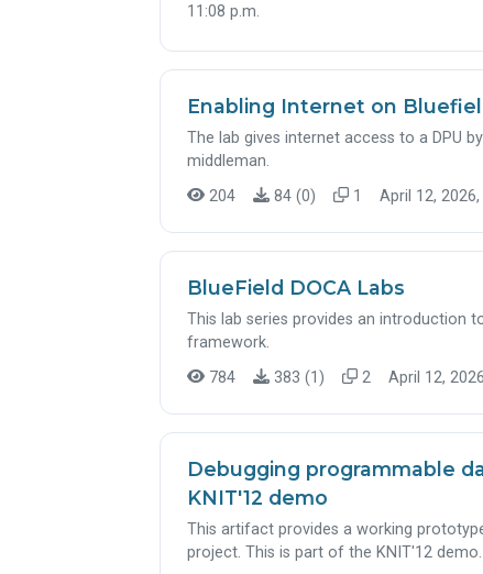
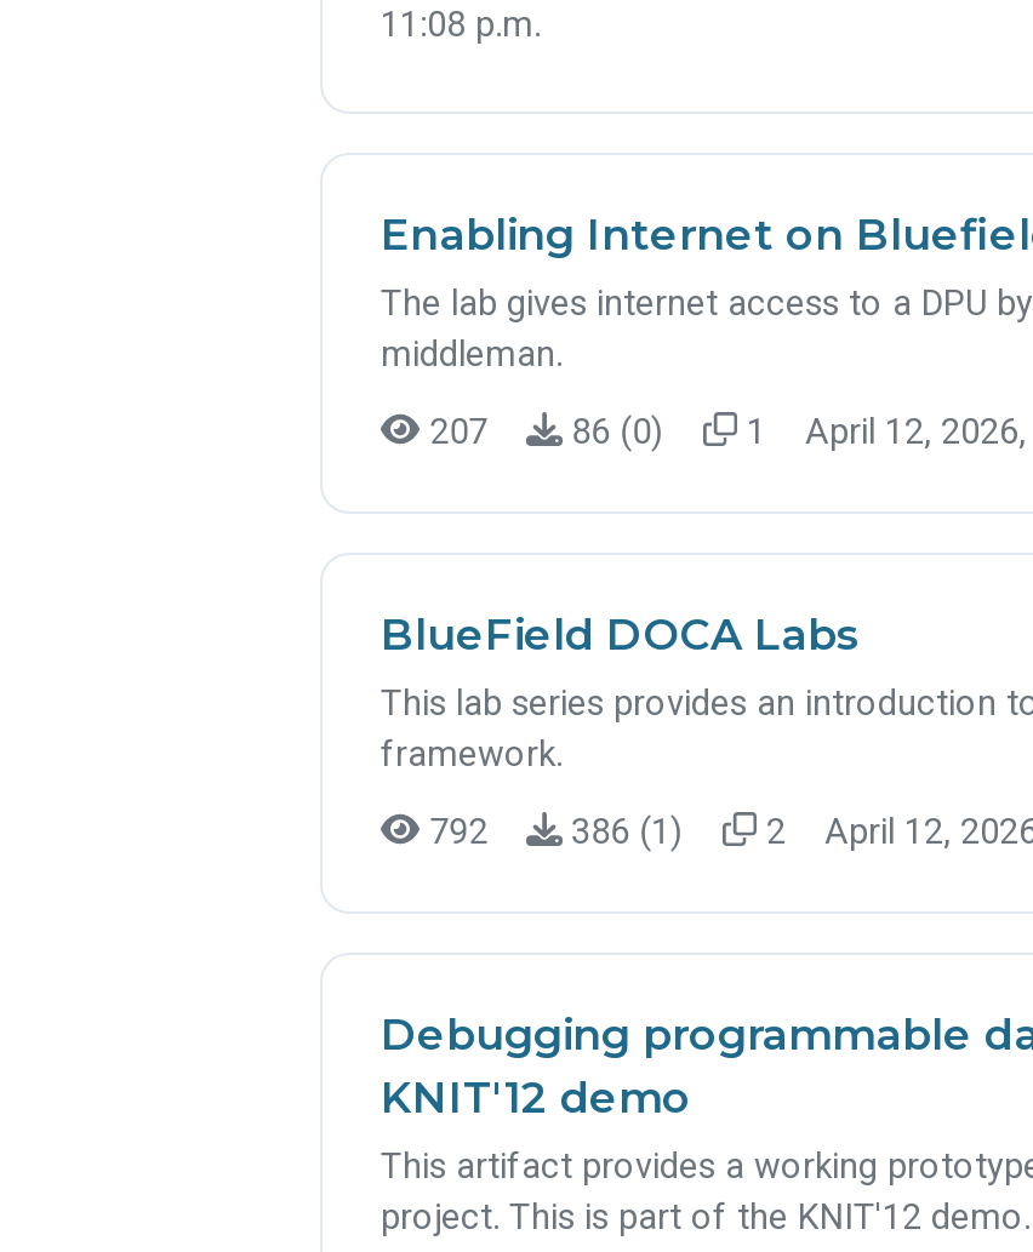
[205,186,240,205] 204 -> [420,411,498,452] 207
[269,186,320,205] 84 (0) -> [562,411,673,452] 86 (0)
[205,368,240,387] 784 -> [420,811,498,852] 792
[269,368,329,387] 383 (1) -> [562,811,693,852] 386 (1)

